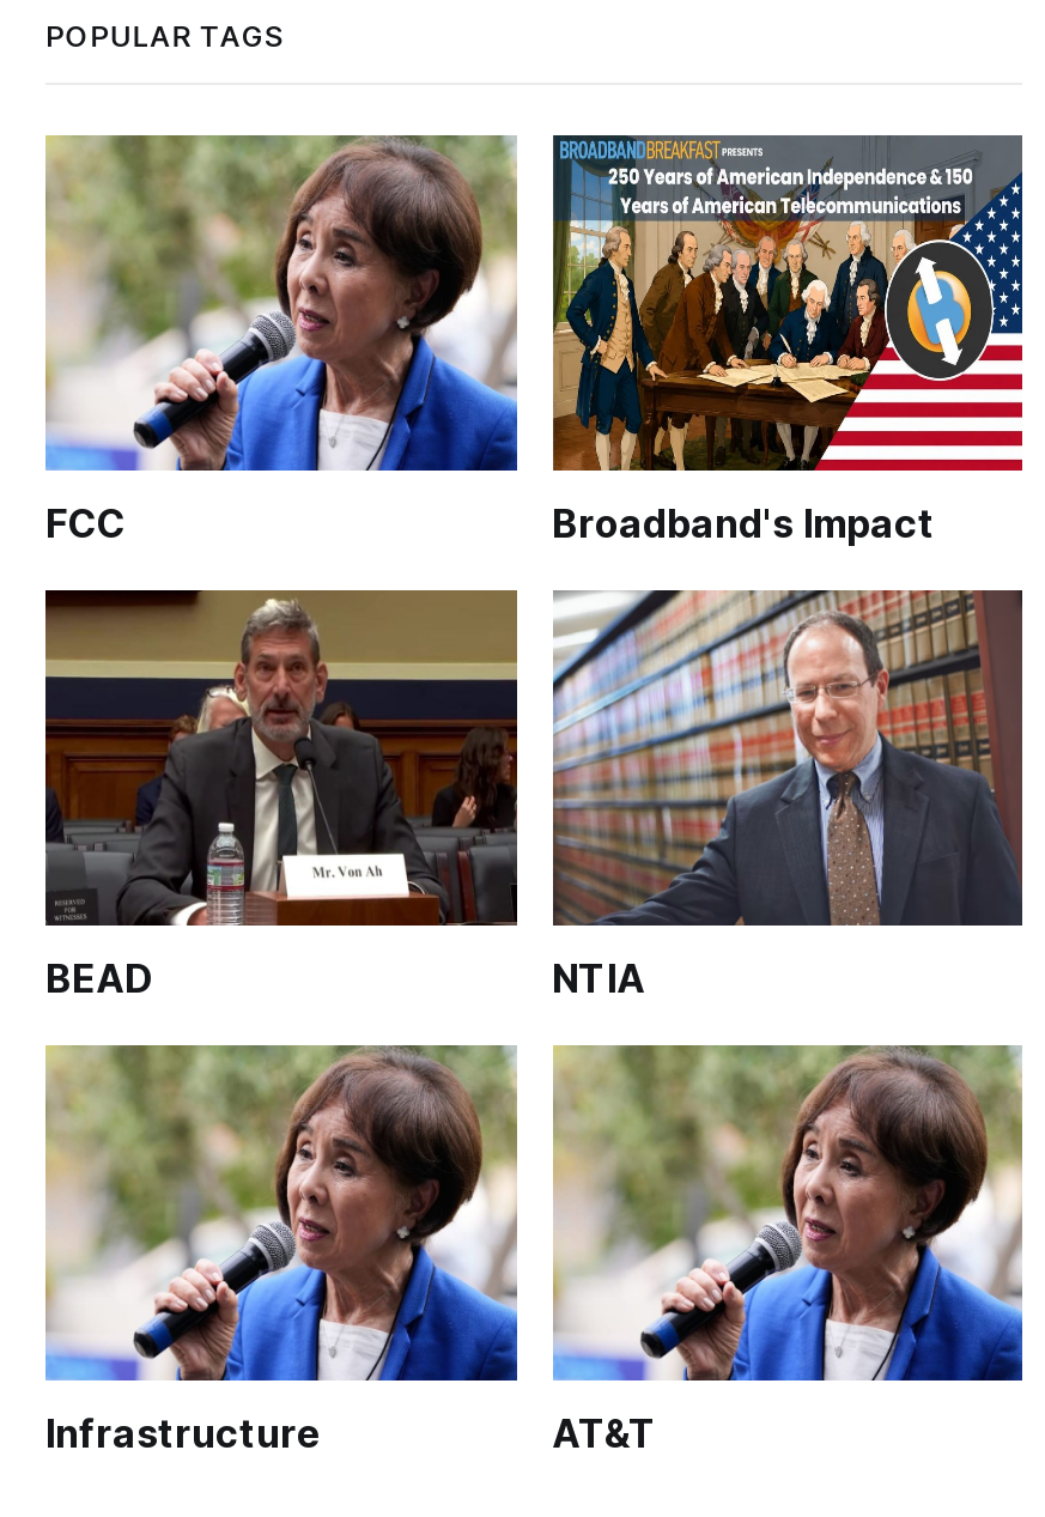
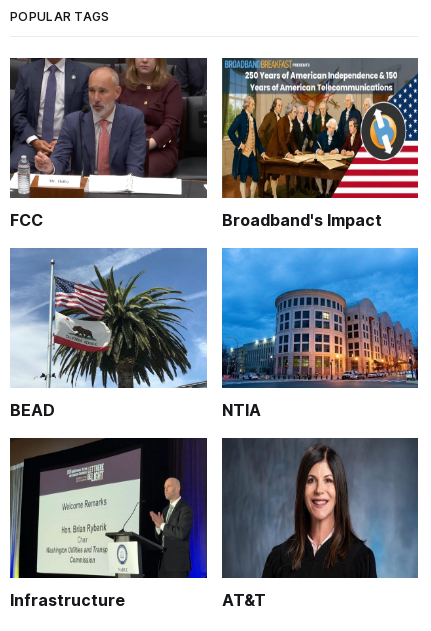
[43,133,520,473] [image] -> [9,57,208,199] [image]
[43,588,520,928] [image] -> [9,247,208,389] [image]
[551,588,1025,926] [image] -> [221,247,419,388] [image]
[45,1043,520,1383] [image] -> [9,437,208,579] [image]
[551,1045,1025,1383] [image] -> [221,437,419,579] [image]

